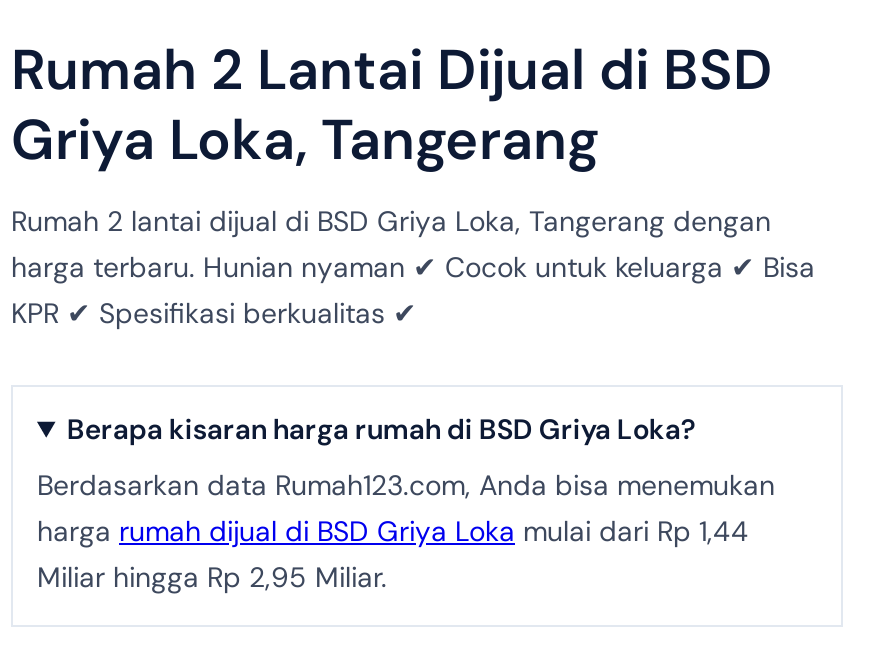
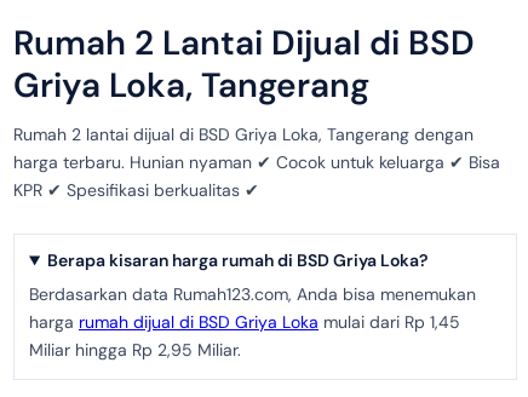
[37,513,749,549] harga rumah dijual di BSD Griya Loka mulai dari Rp 1,44 -> [29,311,460,333] harga rumah dijual di BSD Griya Loka mulai dari Rp 1,45

